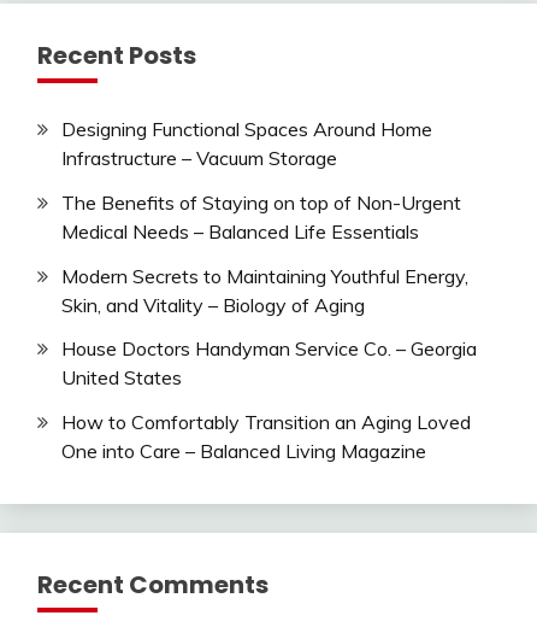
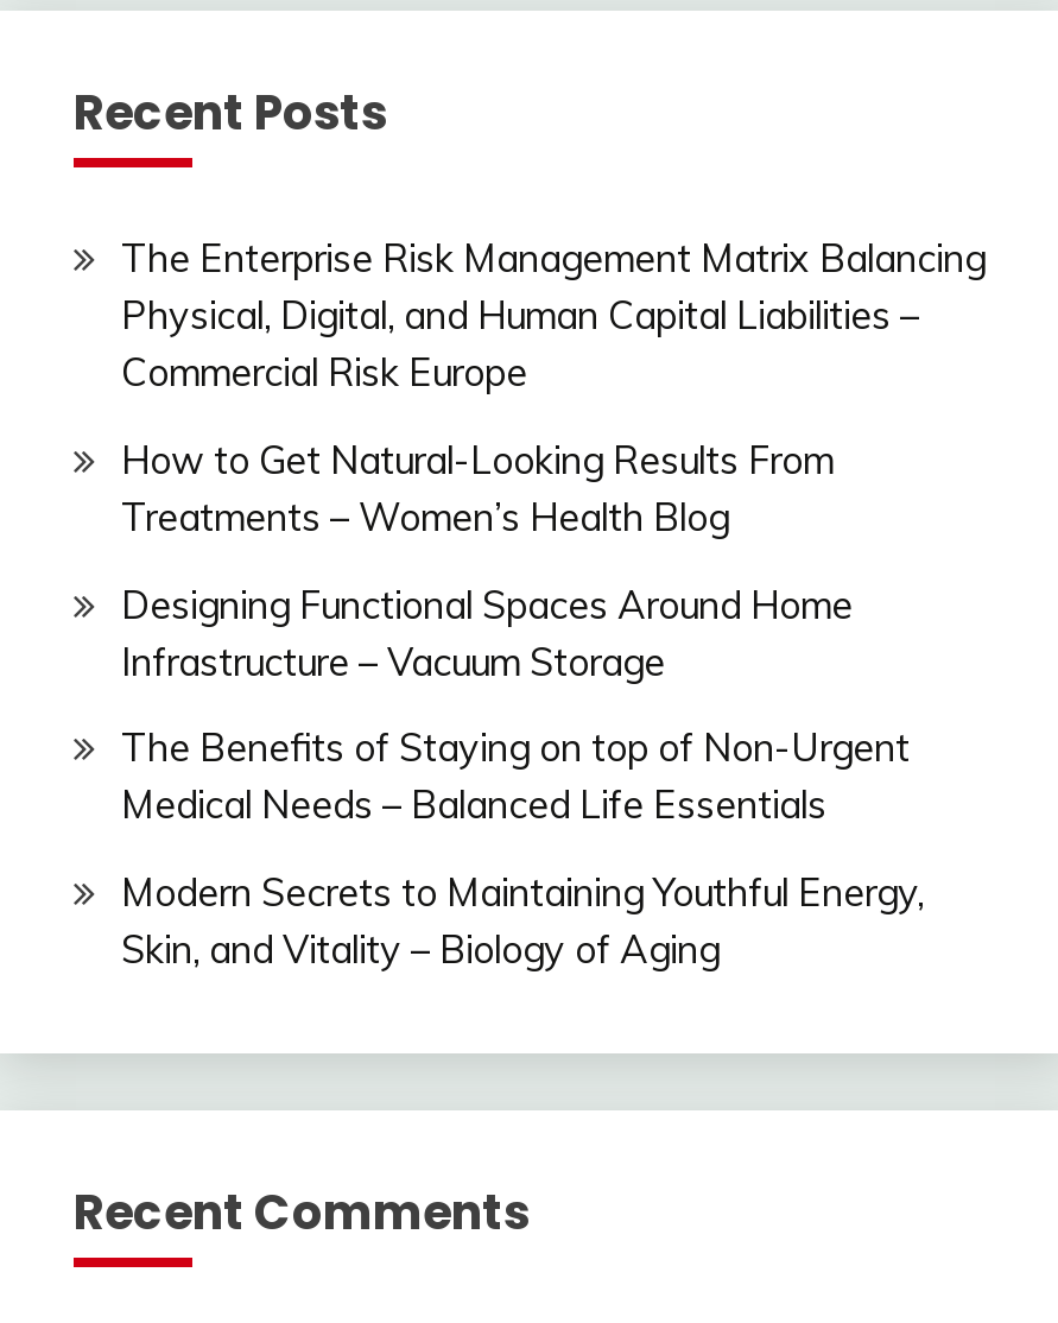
none -> [121,234,986,540] The Enterprise Risk Management Matrix Balancing | Physical, Digital, and Human Capital Liabilities – | Commercial Risk Europe | How to Get Natural-Looking Results From | Treatments – Women’s Health Blog
moved [61,117,468,317] -> [121,580,924,973]: Designing Functional Spaces Around Home | Infrastructure – Vacuum Storage | The Benefits of Staying on top of Non-Urgent | Medical Needs – Balanced Life Essentials | Modern Secrets to Maintaining Youthful Energy, | Skin, and Vitality – Biology of Aging
[61,337,477,463] House Doctors Handyman Service Co. – Georgia | United States | How to Comfortably Transition an Aging Loved | One into Care – Balanced Living Magazine -> none

